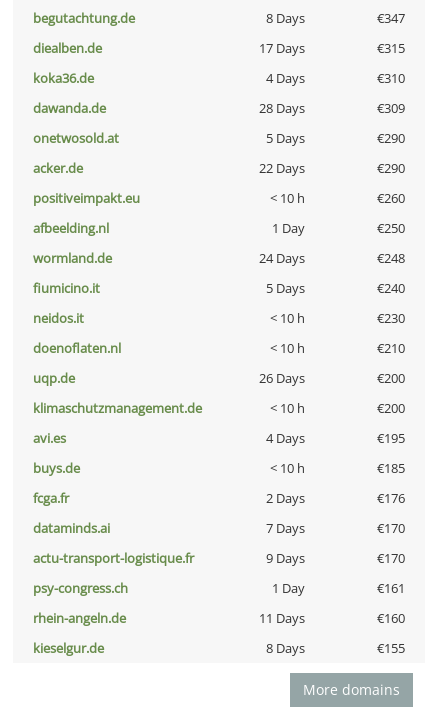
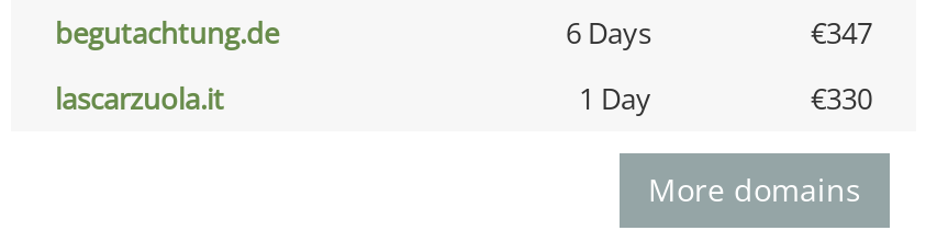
[265,8,304,26] 8 Days -> [566,12,651,51] 6 Days
[33,38,405,236] diealben.de | 17 Days | €315 | koka36.de | 4 Days | €310 | dawanda.de | 28 Days | €309 | onetwosold.at | 5 Days | €290 | acker.de | 22 Days | €290 | positiveimpakt.eu | < 10 h | €260 | afbeelding.nl -> [55,78,224,117] lascarzuola.it
[33,218,405,656] €250 | wormland.de | 24 Days | €248 | fiumicino.it | 5 Days | €240 | neidos.it | < 10 h | €230 | doenoflaten.nl | < 10 h | €210 | uqp.de | 26 Days | €200 | klimaschutzmanagement.de | < 10 h | €200 | avi.es | 4 Days | €195 | buys.de | < 10 h | €185 | fcga.fr | 2 Days | €176 | dataminds.ai | 7 Days | €170 | actu-transport-logistique.fr | 9 Days | €170 | psy-congress.ch | 1 Day | €161 | rhein-angeln.de | 11 Days | €160 | kieselgur.de | 8 Days | €155 -> [811,78,872,117] €330

